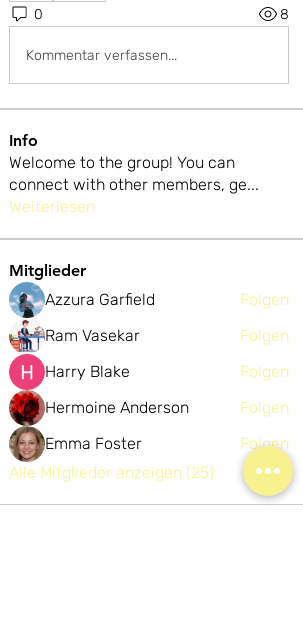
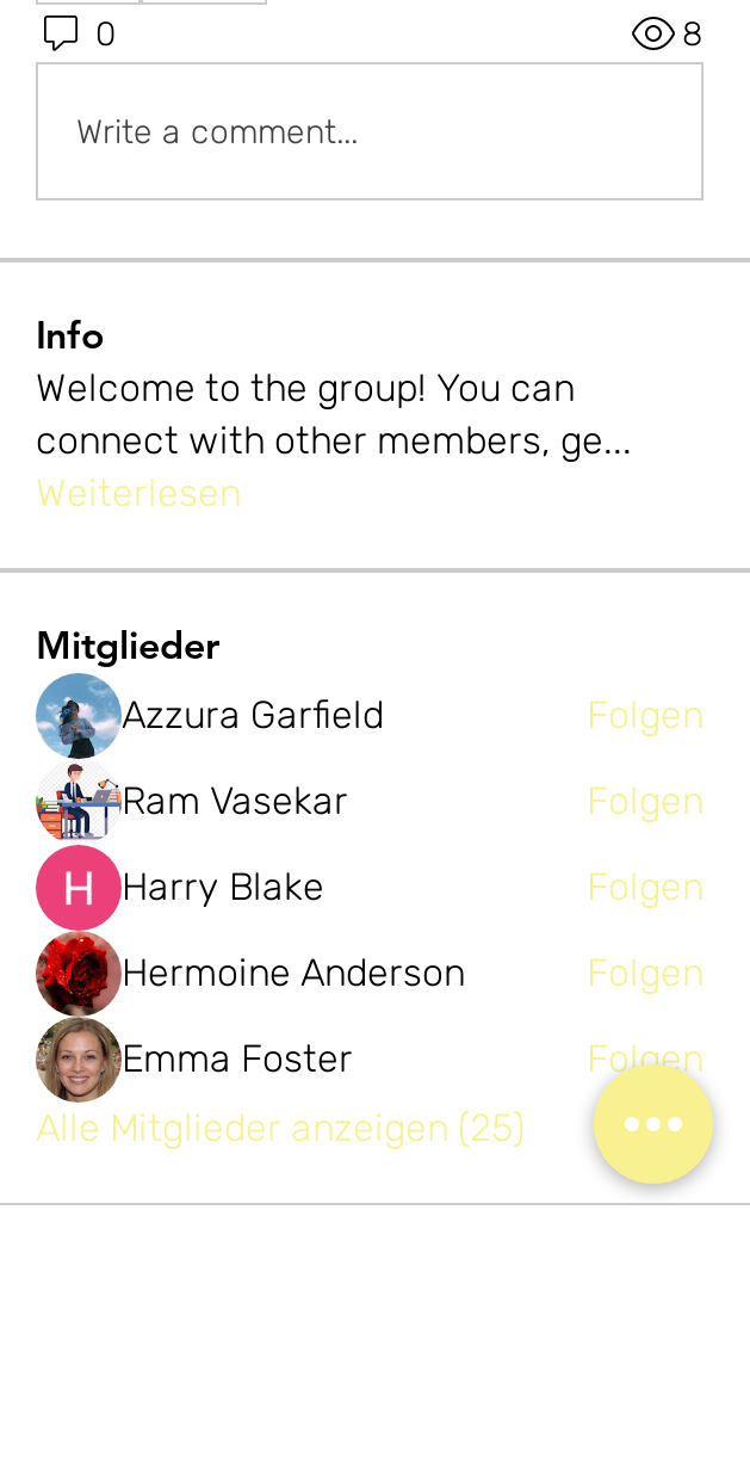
[26,46,177,63] Kommentar verfassen... -> [76,111,358,152] Write a comment...

